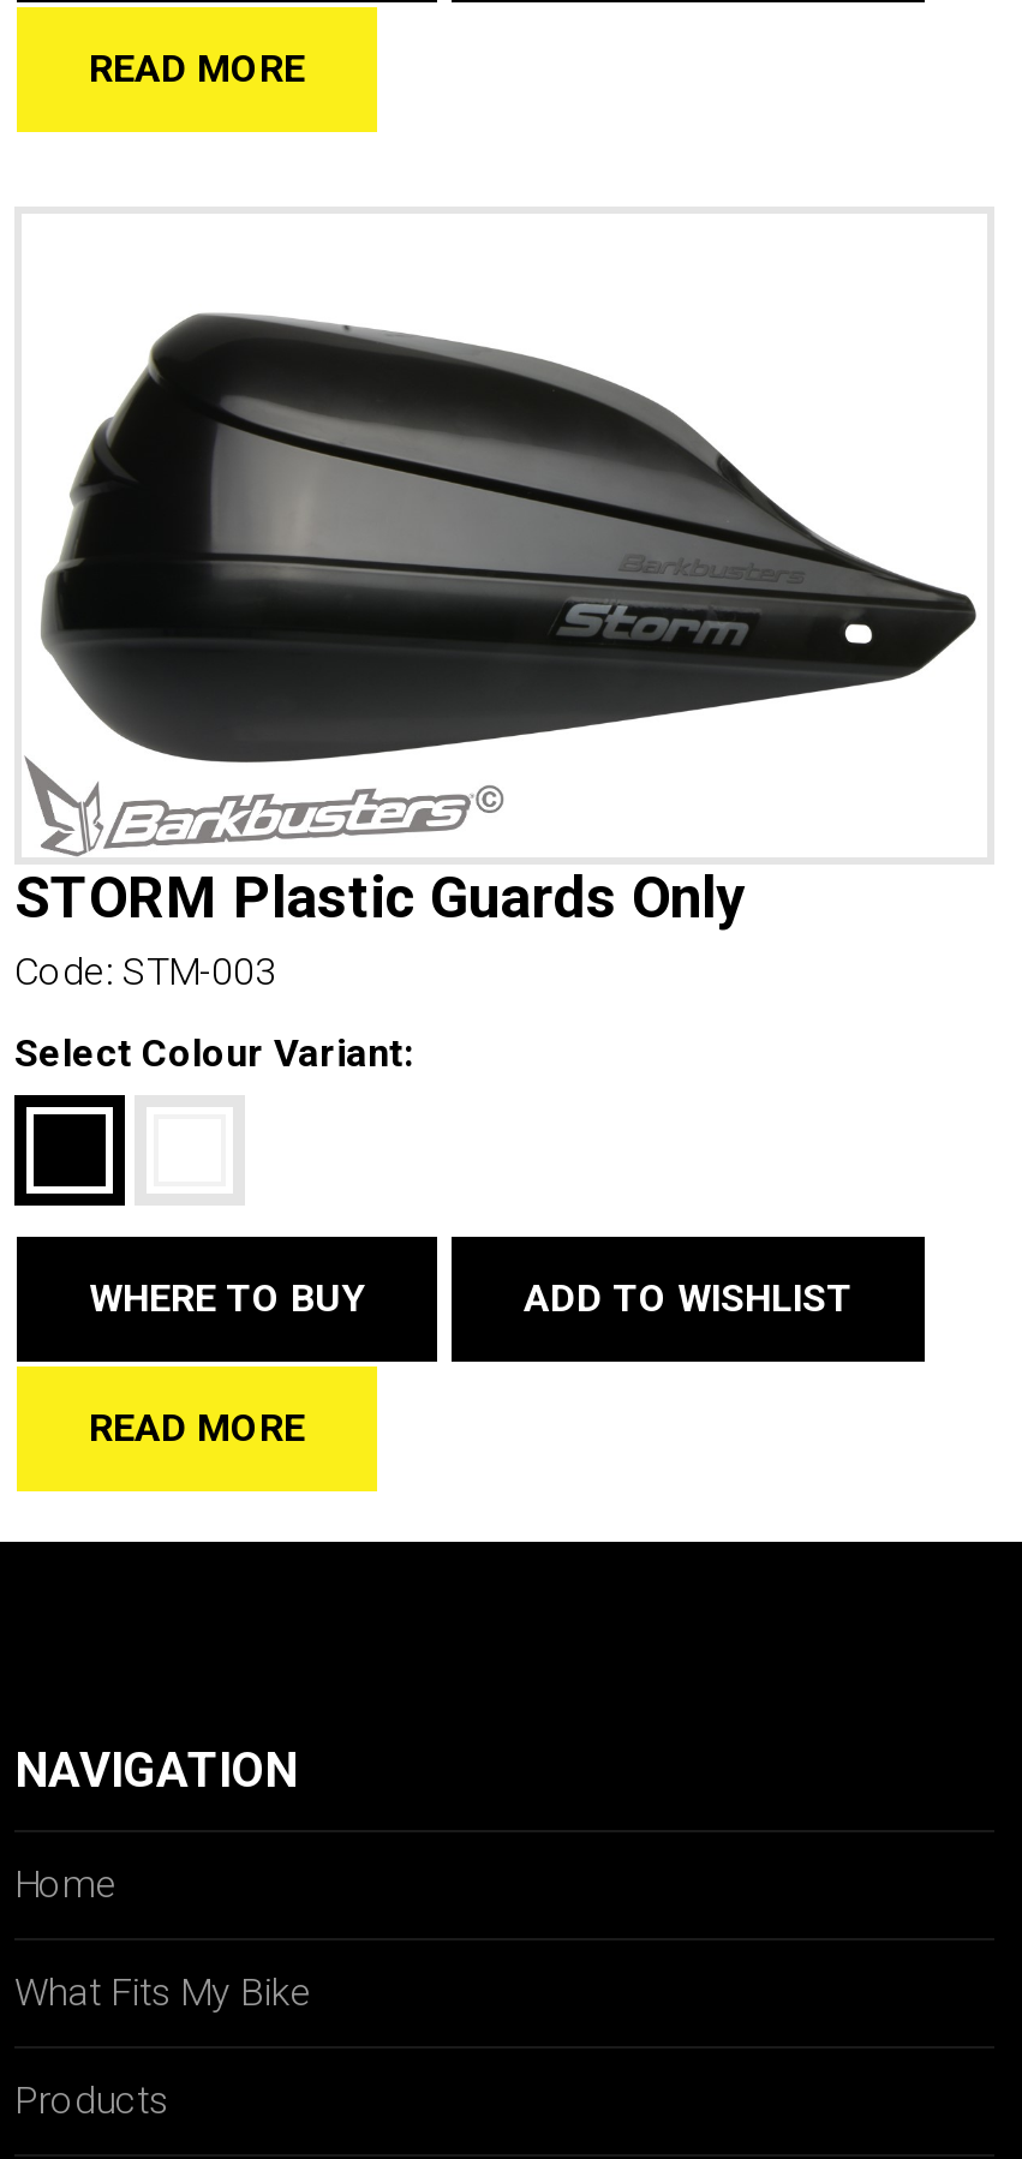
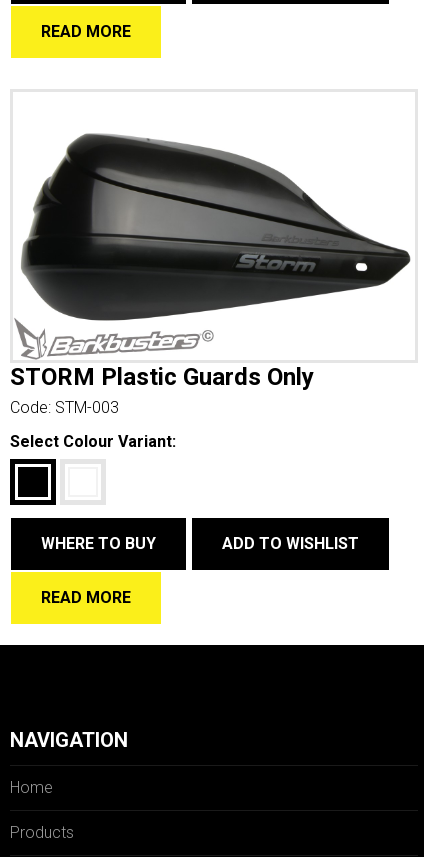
[14,1969,312,2015] What Fits My Bike -> none

